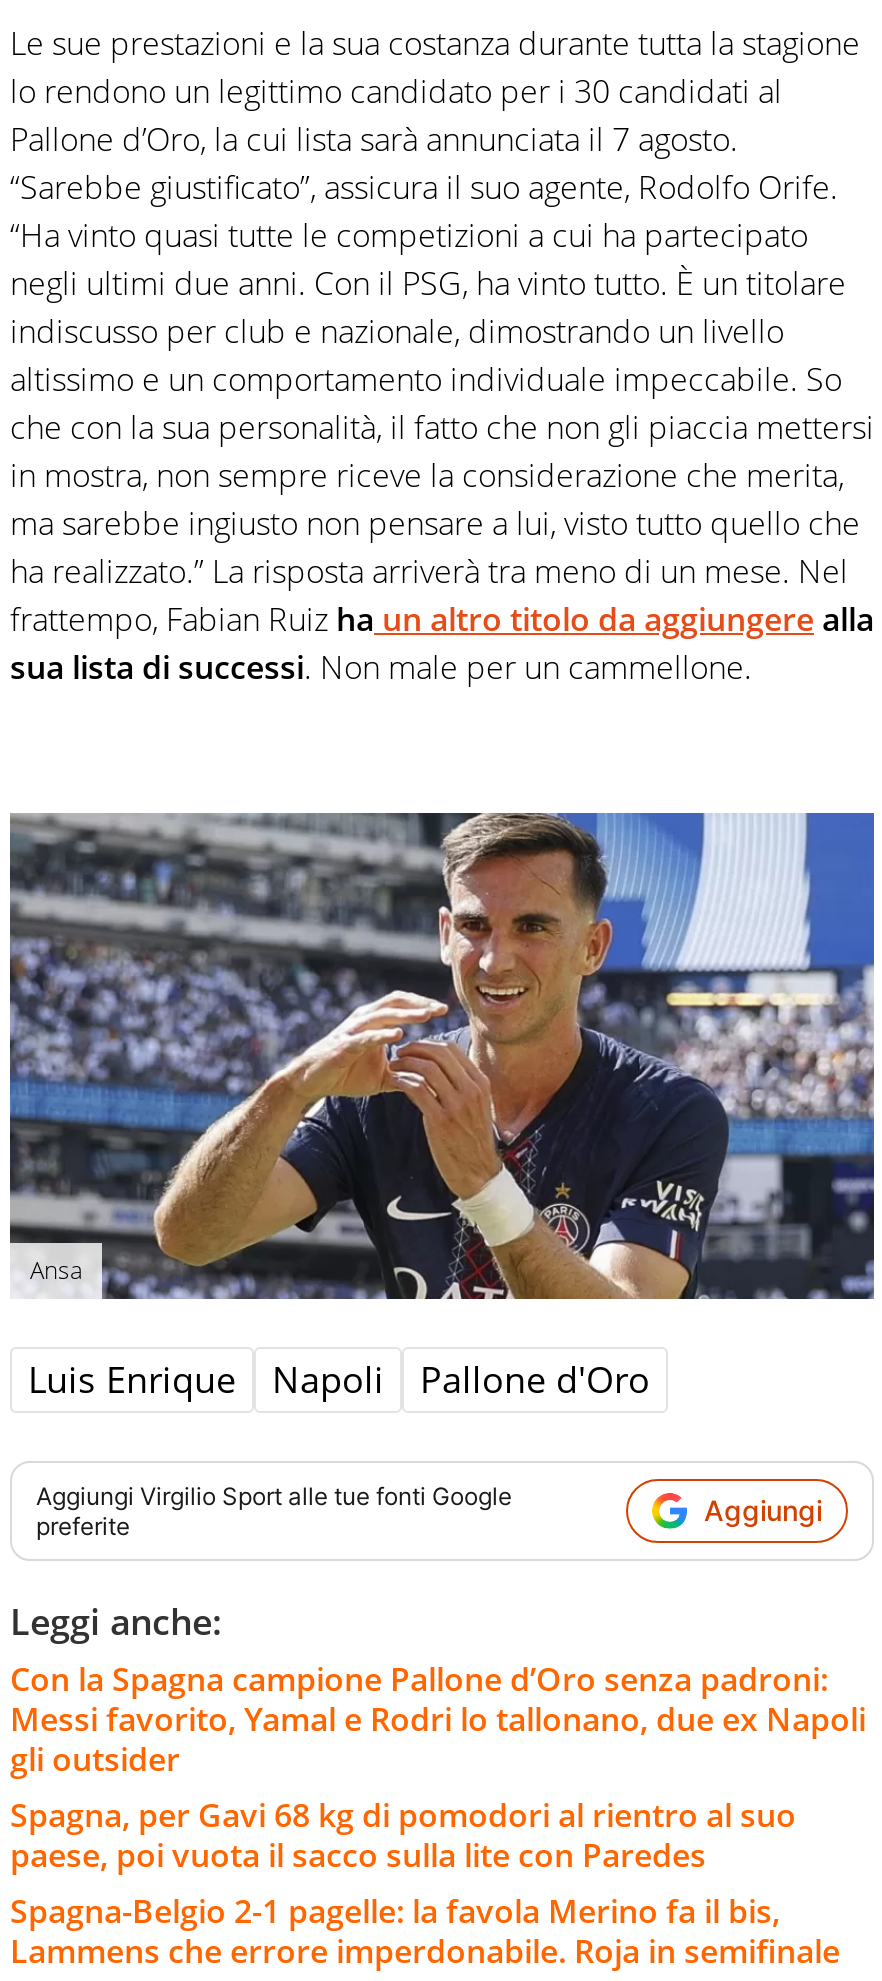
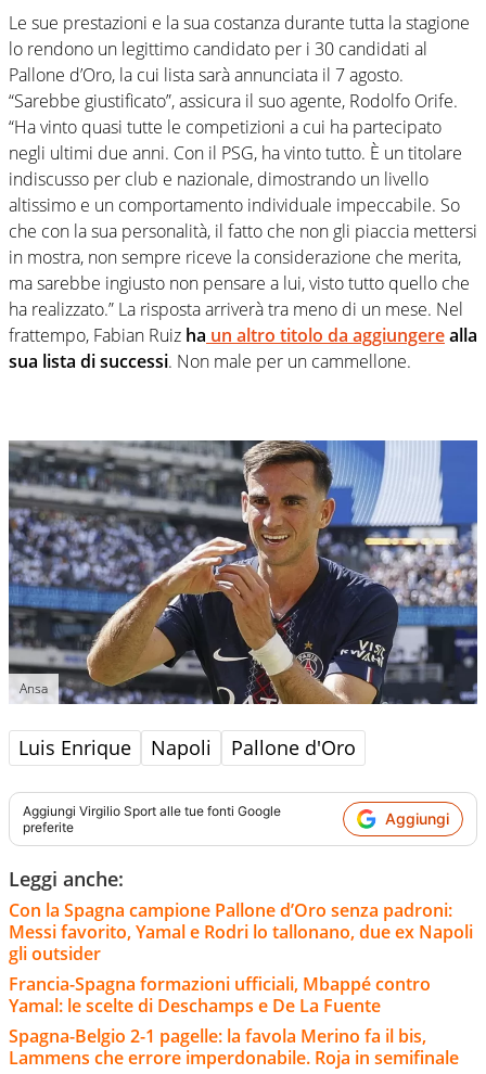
[10,1792,796,1876] Spagna, per Gavi 68 kg di pomodori al rientro al suo | paese, poi vuota il sacco sulla lite con Paredes -> [9,972,431,1017] Francia-Spagna formazioni ufficiali, Mbappé contro | Yamal: le scelte di Deschamps e De La Fuente

